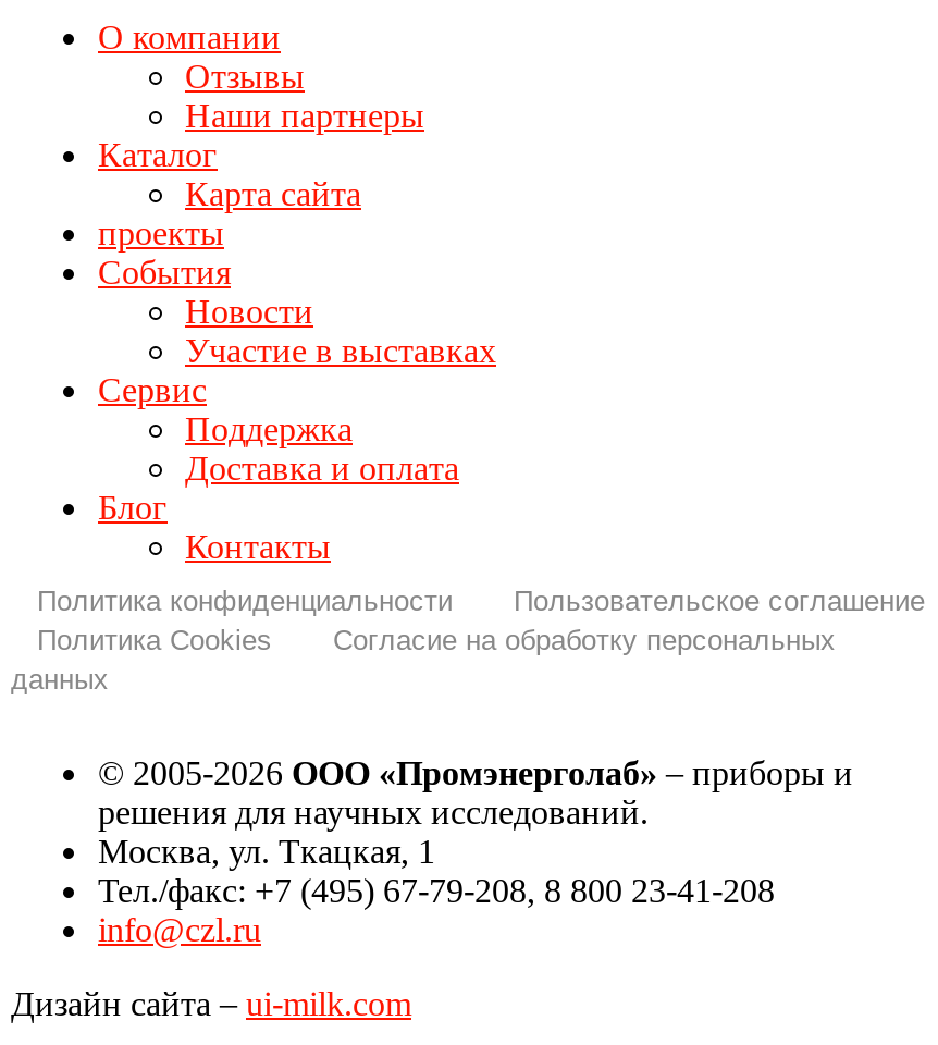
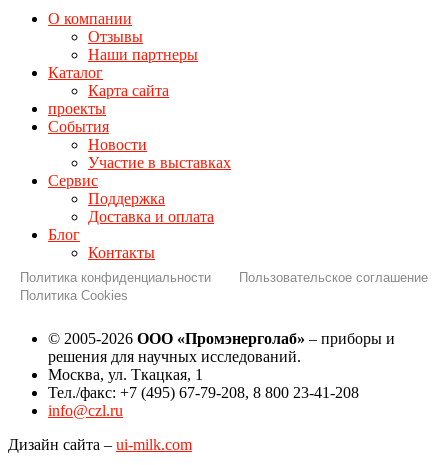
[11,624,836,696] Согласие на обработку персональных | данных -> none

